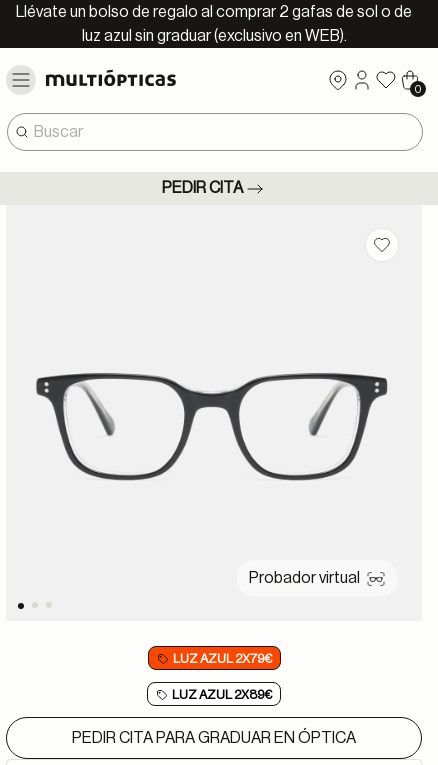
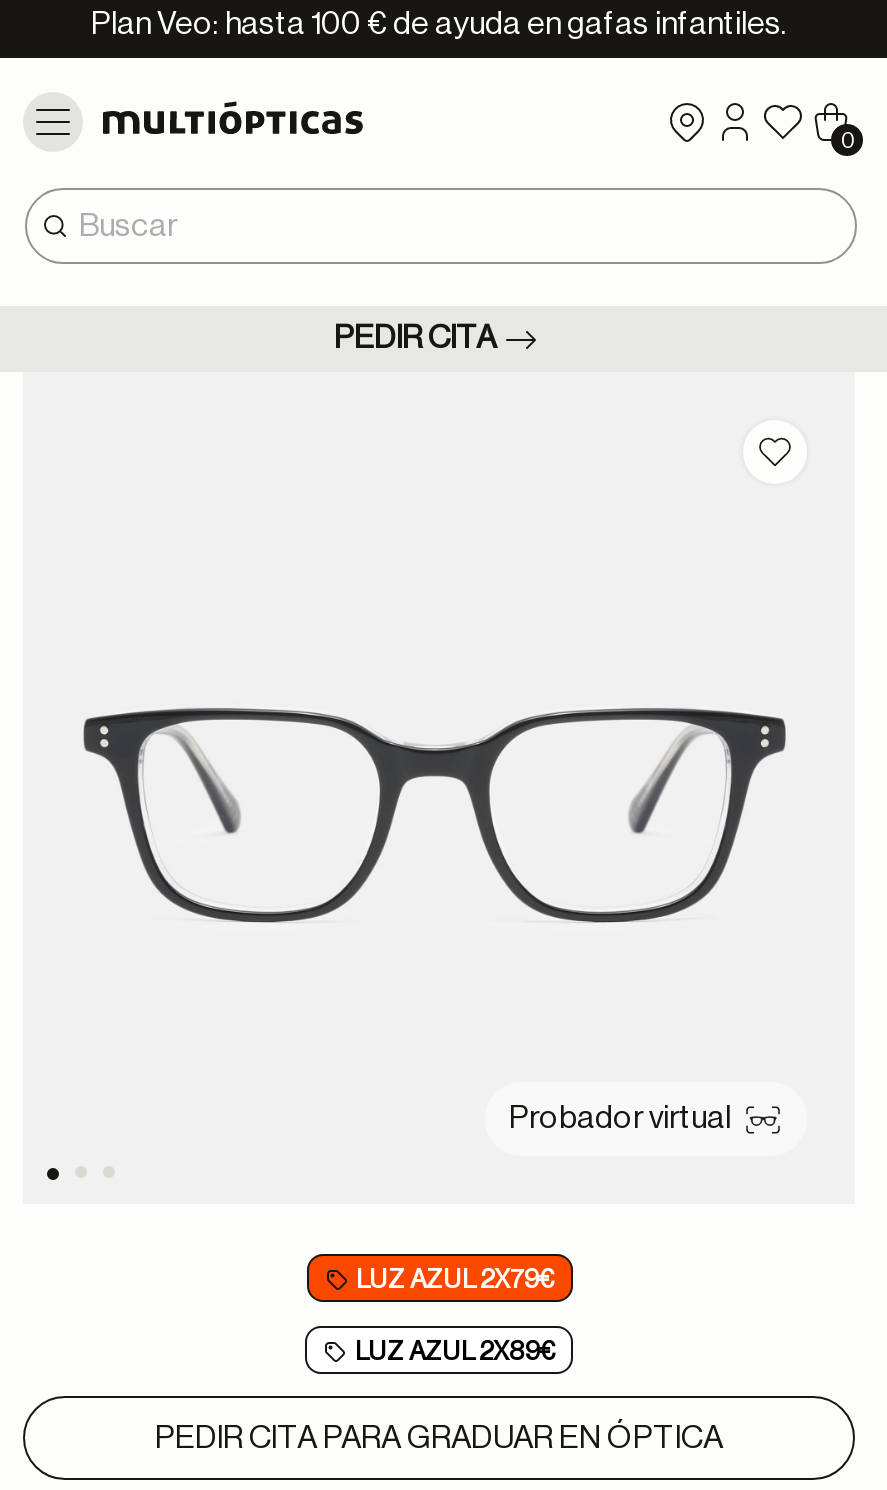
[16,4,412,44] Llévate un bolso de regalo al comprar 2 gafas de sol o de | luz azul sin graduar (exclusivo en WEB). -> [91,8,787,40] Plan Veo: hasta 100 € de ayuda en gafas infantiles.

